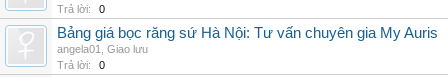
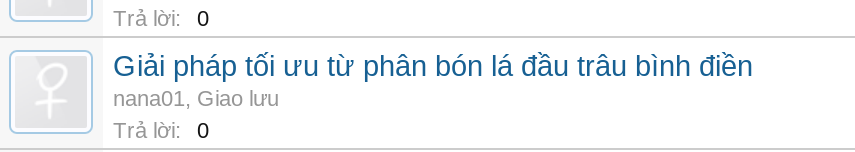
[57,25,438,55] Bảng giá bọc răng sứ Hà Nội: Tư vấn chuyên gia My Auris | angela01, Giao lưu -> [113,50,753,110] Giải pháp tối ưu từ phân bón lá đầu trâu bình điền | nana01, Giao lưu

